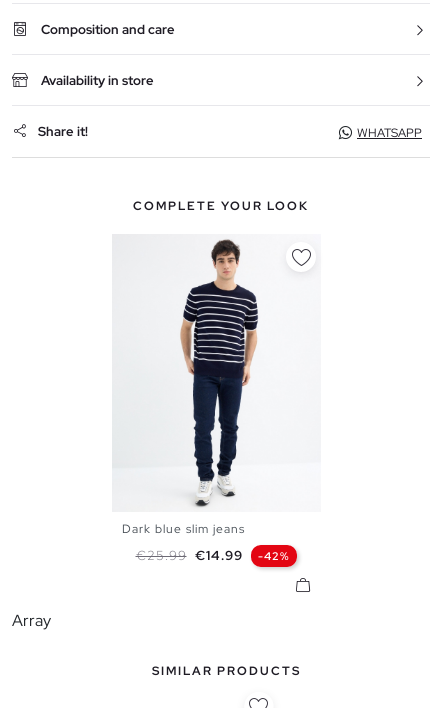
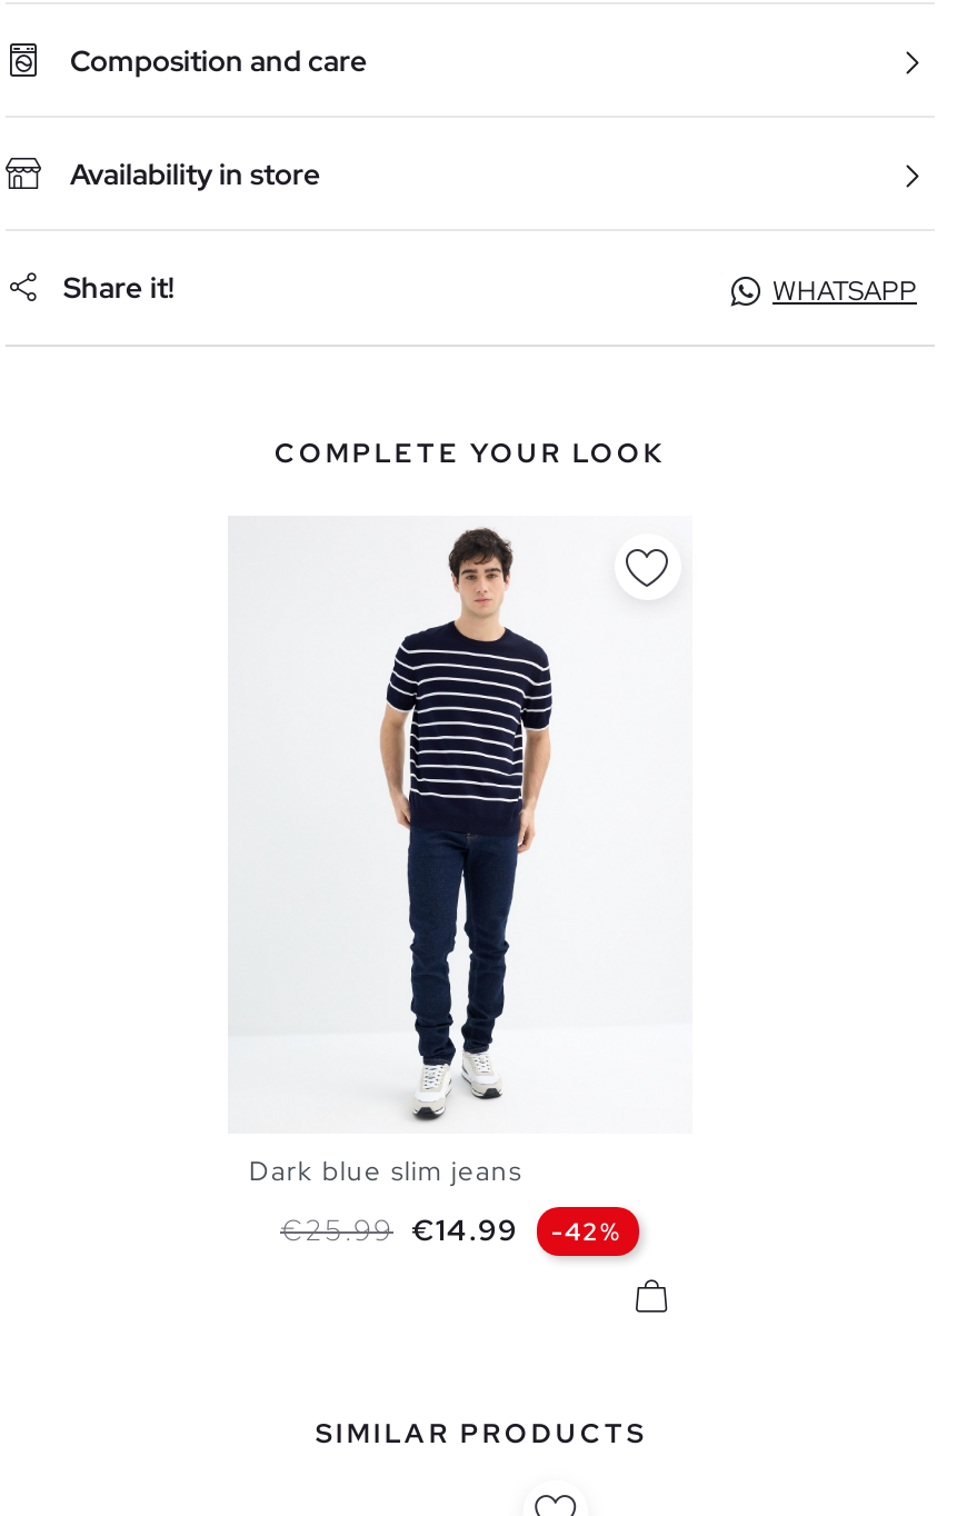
[12,610,51,631] Array -> none

